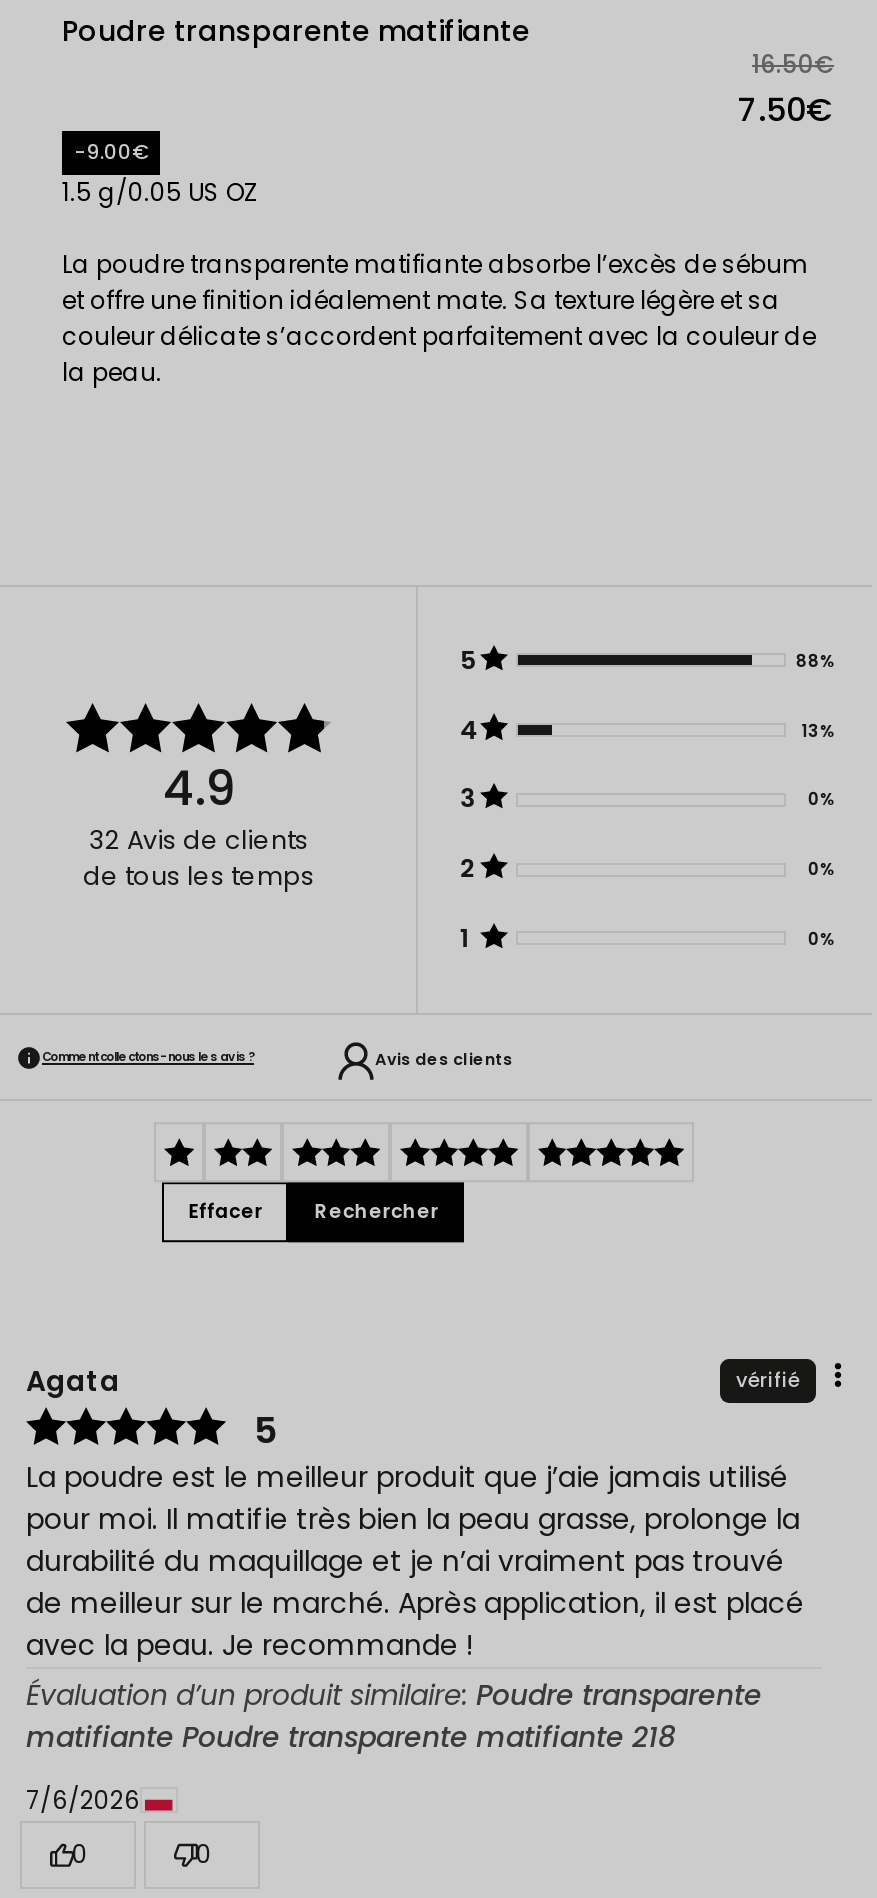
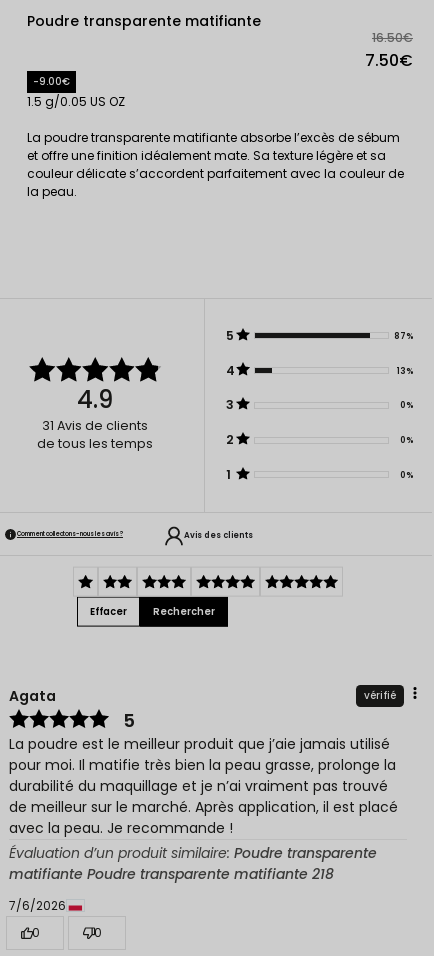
[796,649,836,673] 88% -> [394,330,414,342] 87%
[89,824,309,858] 32 Avis de clients -> [42,417,148,434] 31 Avis de clients

